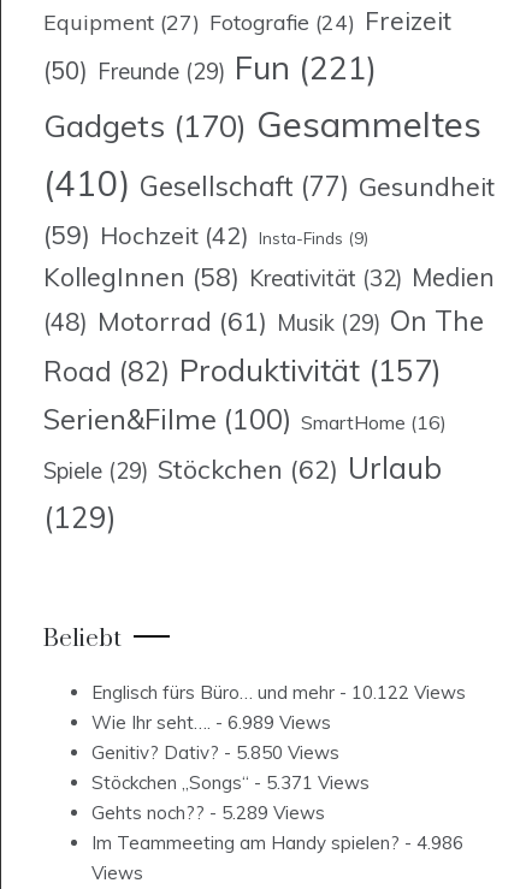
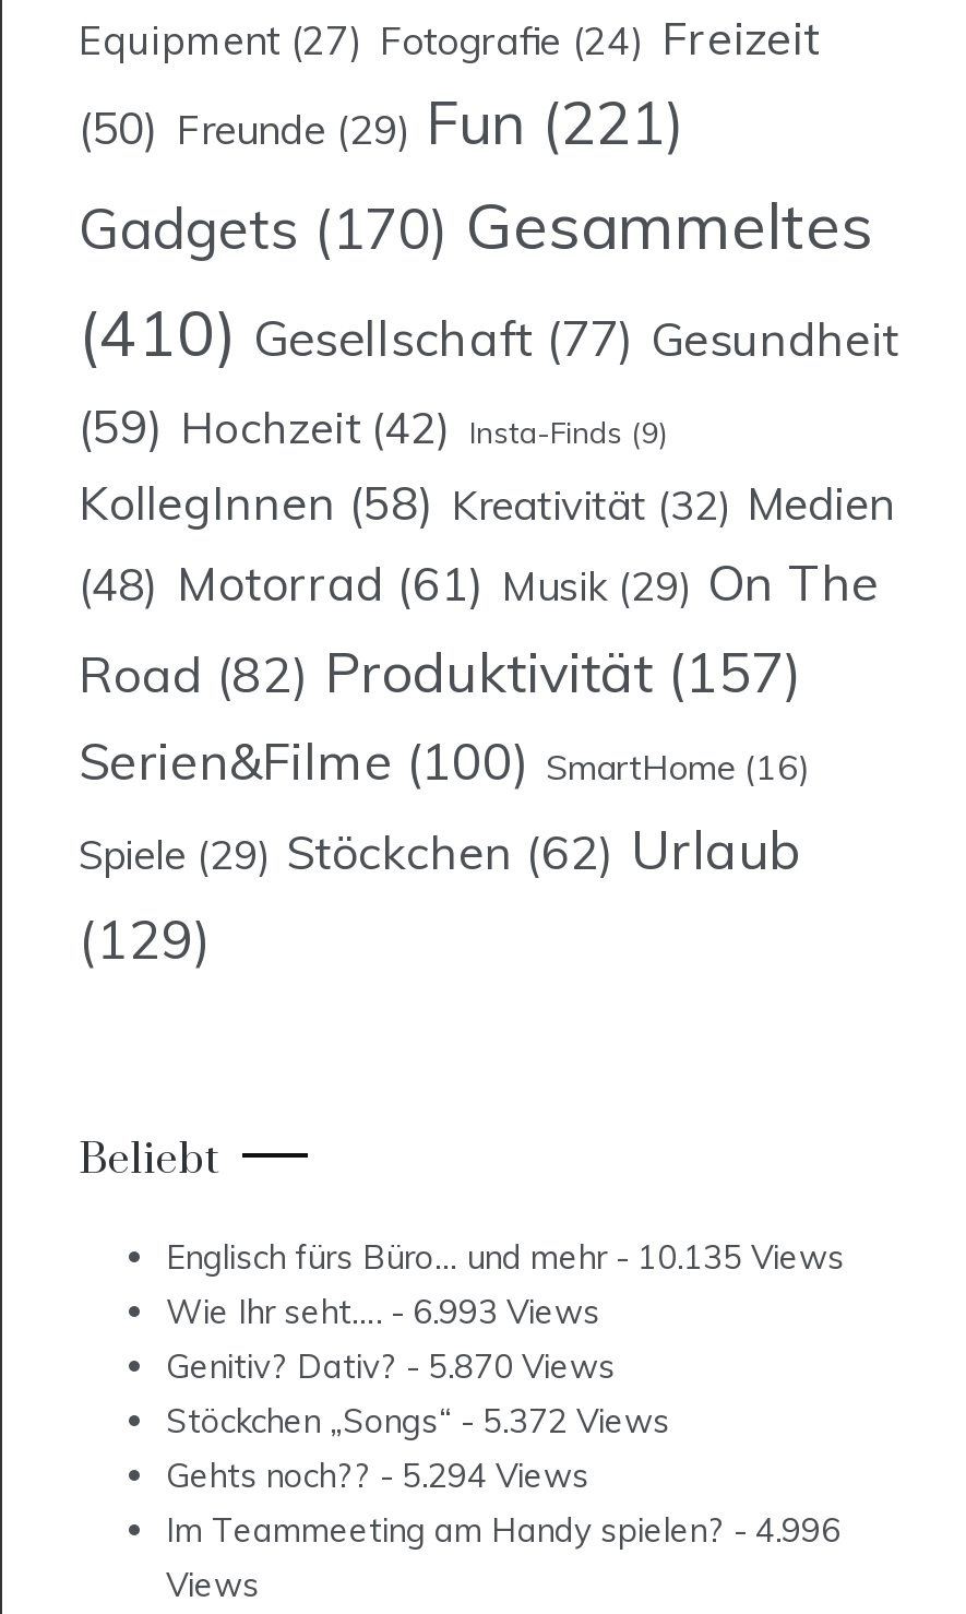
[91,681,466,704] Englisch fürs Büro… und mehr - 10.122 Views -> [166,1237,845,1279] Englisch fürs Büro… und mehr - 10.135 Views
[91,712,331,734] Wie Ihr seht…. - 6.989 Views -> [166,1292,600,1333] Wie Ihr seht…. - 6.993 Views
[91,742,339,764] Genitiv? Dativ? - 5.850 Views -> [166,1346,616,1388] Genitiv? Dativ? - 5.870 Views
[91,772,370,795] Stöckchen „Songs“- 5.371 Views -> [166,1401,670,1443] Stöckchen „Songs“- 5.372 Views
[91,802,325,825] Gehts noch?? - 5.289 Views -> [166,1456,589,1497] Gehts noch?? - 5.294 Views
[91,832,463,855] Im Teammeeting am Handy spielen? - 4.986 -> [166,1510,840,1552] Im Teammeeting am Handy spielen? - 4.996

